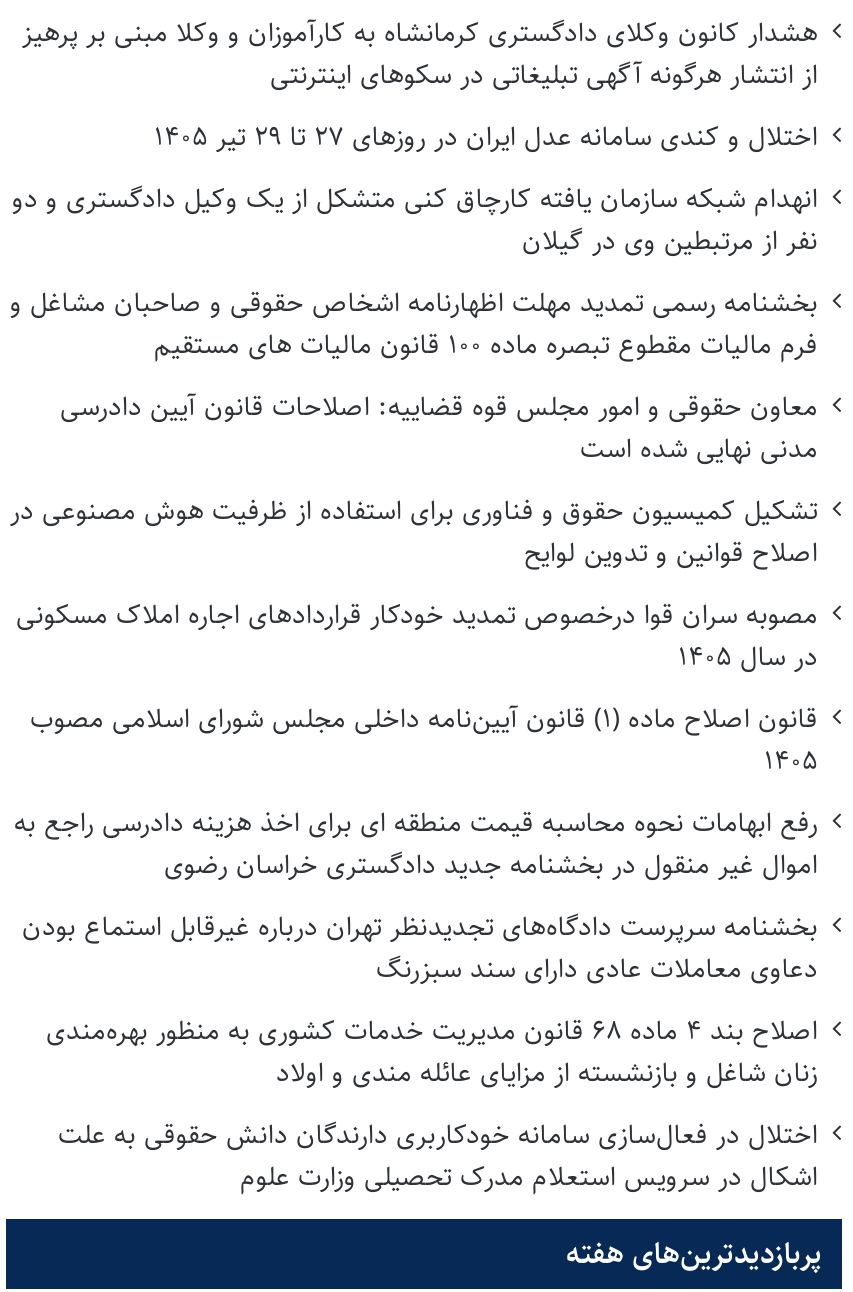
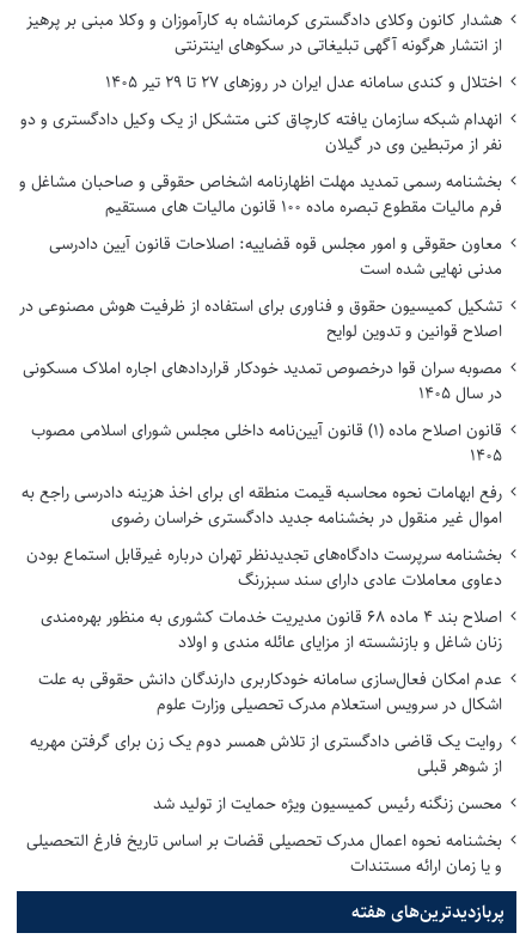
[58,1113,818,1157] اختلال در فعال‌سازی سامانه خودکاربری دارندگان دانش حقوقی به علت -> [38,667,502,693] عدم امکان فعال‌سازی سامانه خودکاربری دارندگان دانش حقوقی به علت
none -> [26,729,502,879] روایت یک قاضی دادگستری از تلاش همسر دوم یک زن برای گرفتن مهریه | از شوهر قبلی | محسن زنگنه رئیس کمیسیون ویژه حمایت از تولید شد | بخشنامه نحوه اعمال مدرک تحصیلی قضات بر اساس تاریخ فارغ التحصیلی | و یا زمان ارائه مستندات

